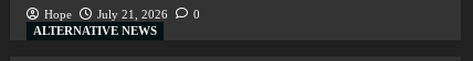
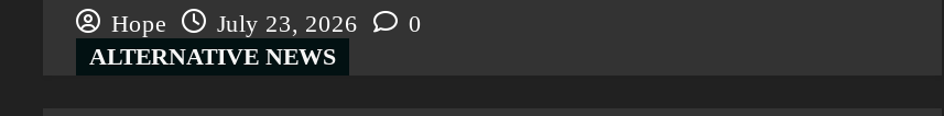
[44,7,200,20] Hope July 21, 2026 0 -> [111,10,422,36] Hope July 23, 2026 0

